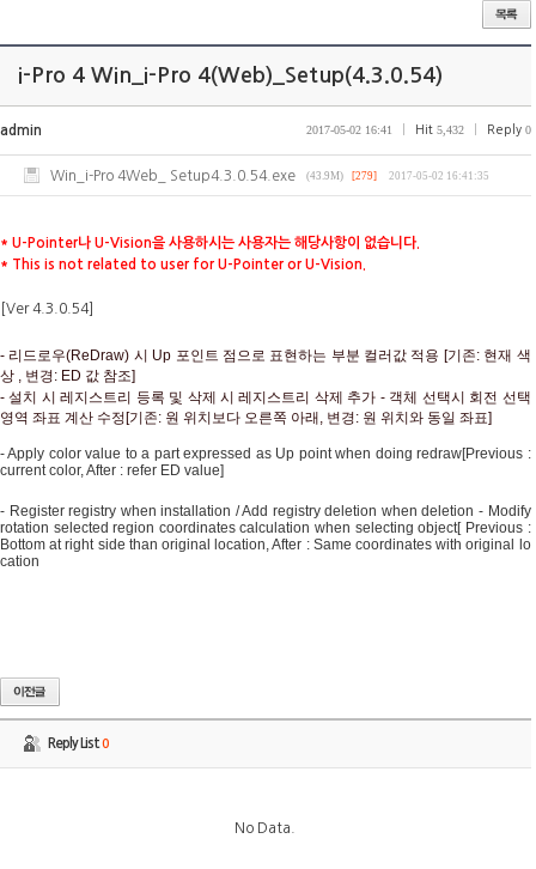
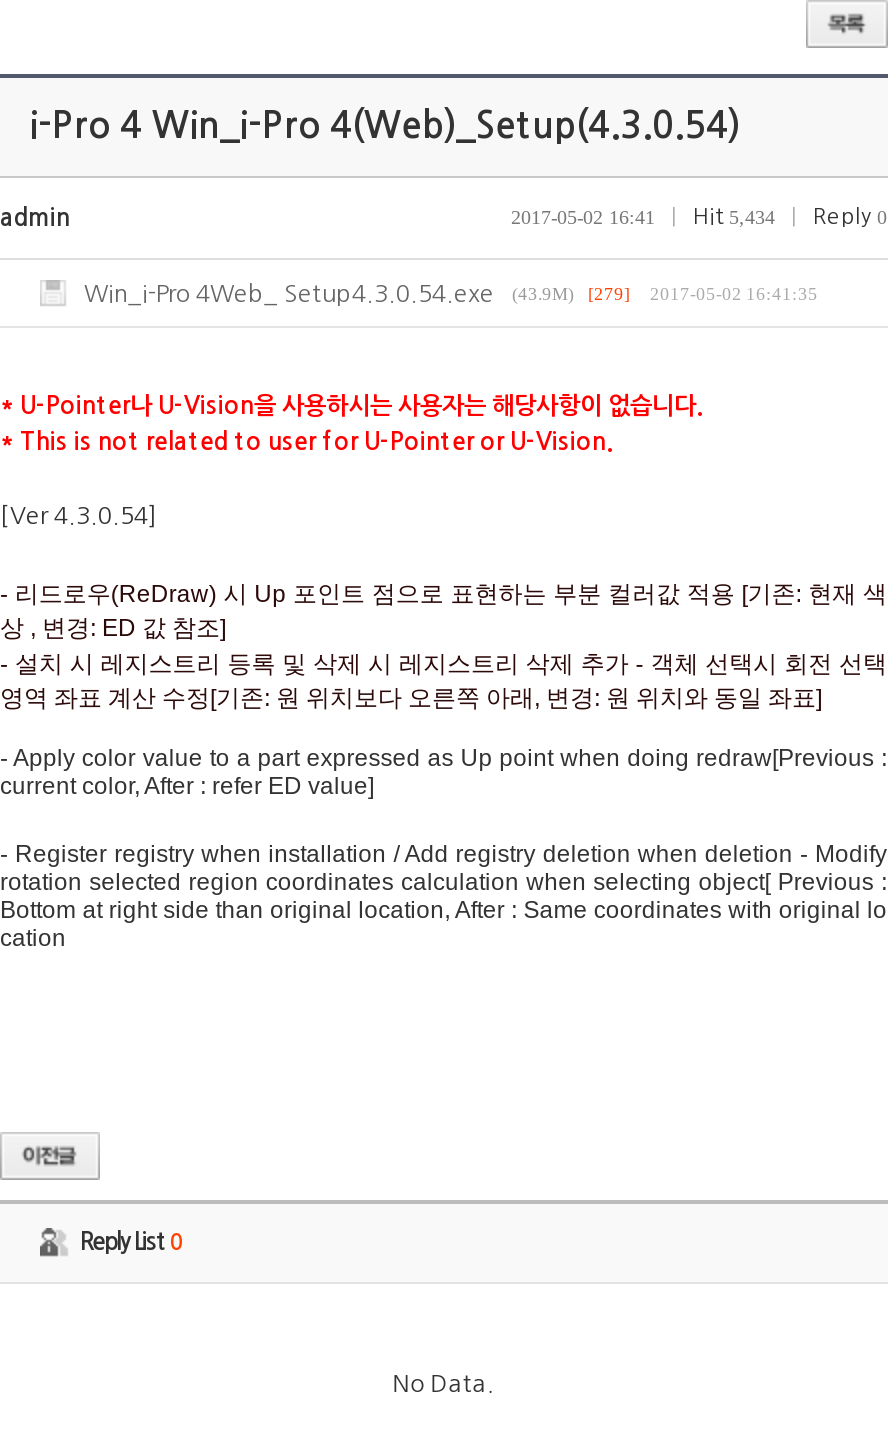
[415,123,464,136] Hit 5,432 -> [693,206,775,228] Hit 5,434

